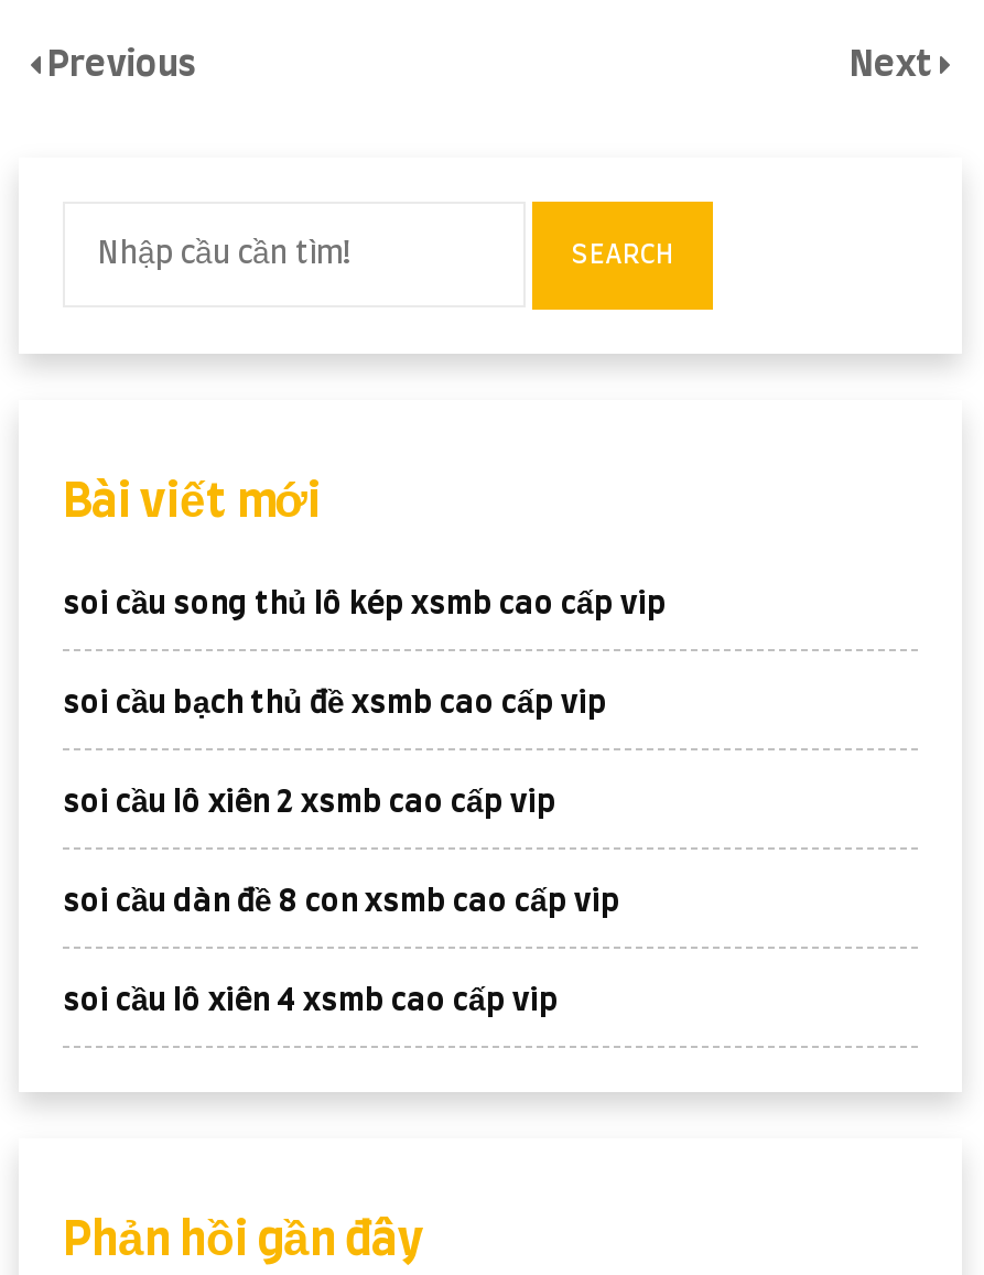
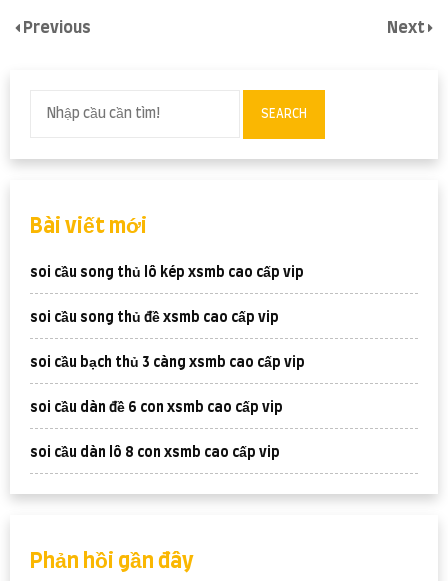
[63,688,607,719] soi cầu bạch thủ đề xsmb cao cấp vip -> [30,311,279,325] soi cầu song thủ đề xsmb cao cấp vip
[63,787,556,818] soi cầu lô xiên 2 xsmb cao cấp vip -> [30,356,305,370] soi cầu bạch thủ 3 càng xsmb cao cấp vip
[63,886,620,917] soi cầu dàn đề 8 con xsmb cao cấp vip -> [30,401,283,415] soi cầu dàn đề 6 con xsmb cao cấp vip
[63,986,559,1016] soi cầu lô xiên 4 xsmb cao cấp vip -> [30,446,280,460] soi cầu dàn lô 8 con xsmb cao cấp vip

